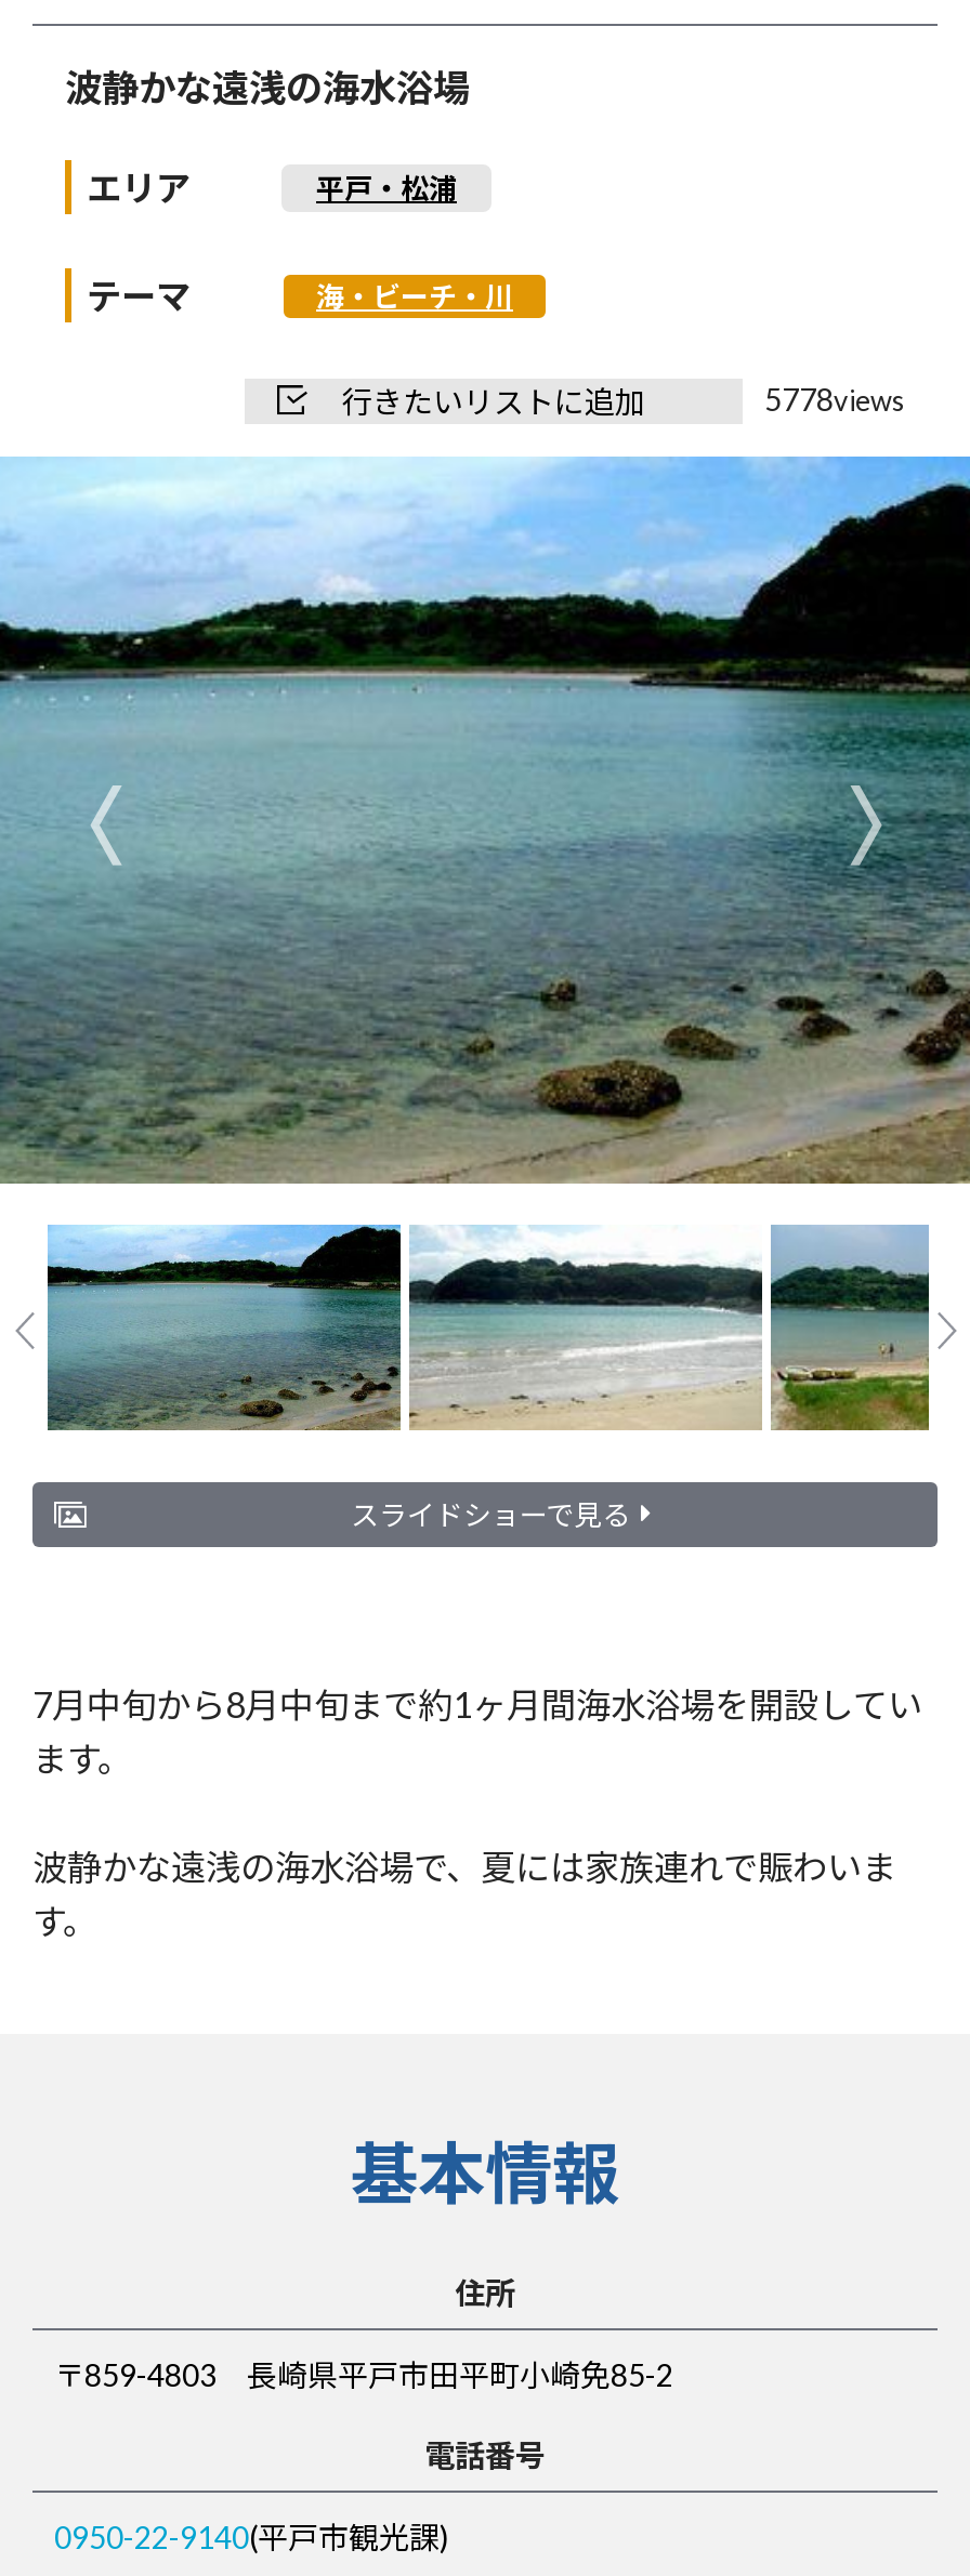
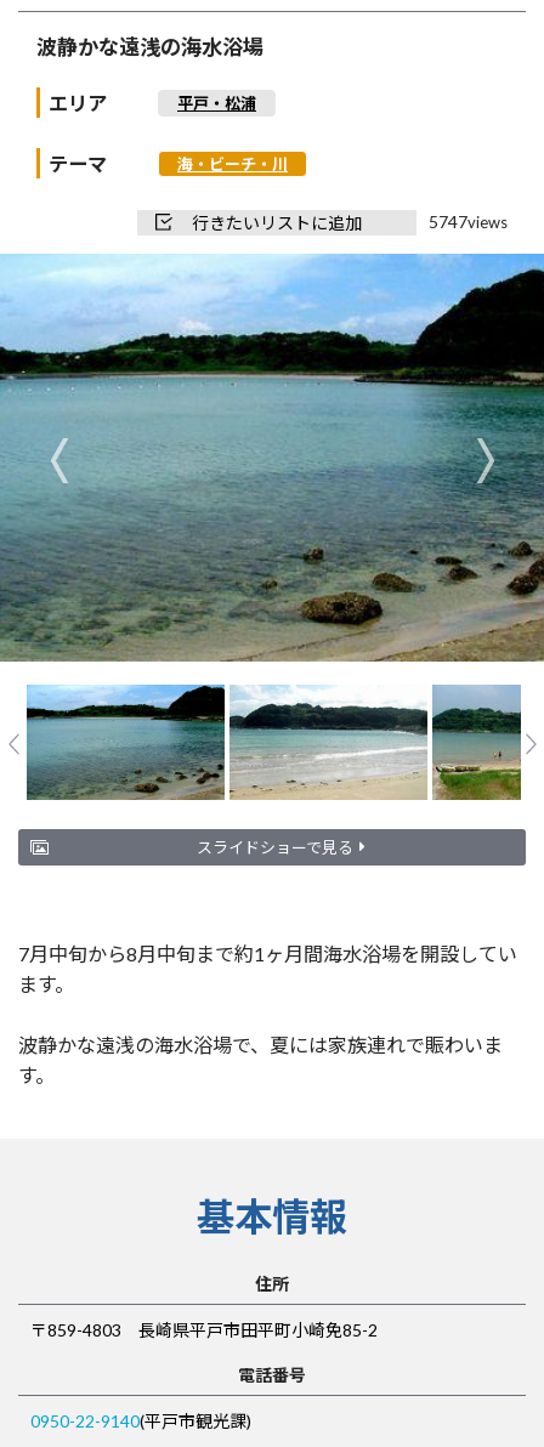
[764,381,905,418] 5778views -> [429,211,508,232] 5747views

